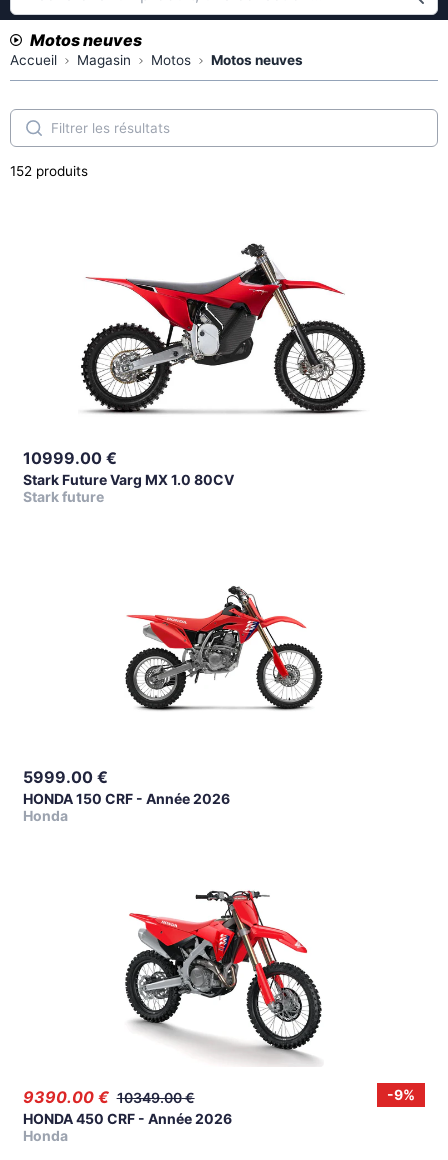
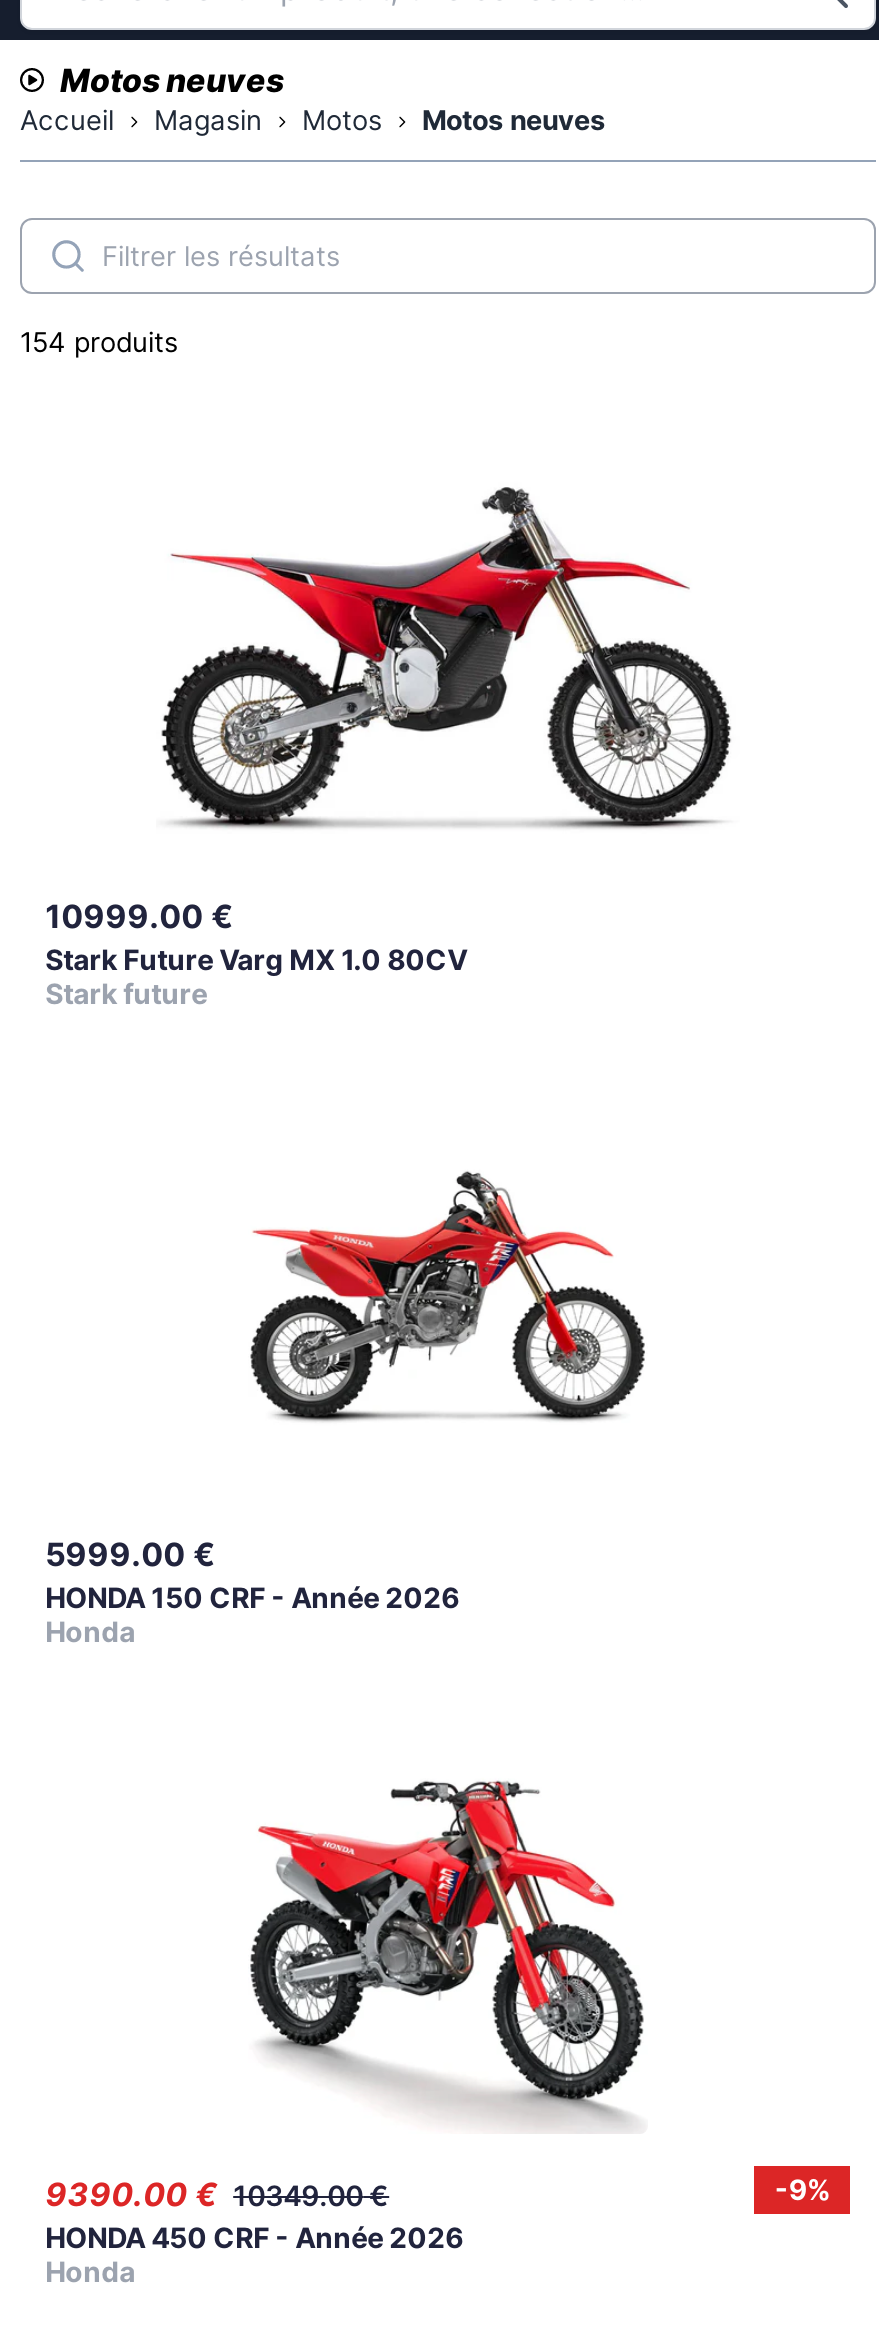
[10,163,88,179] 152 produits -> [20,327,178,359] 154 produits

